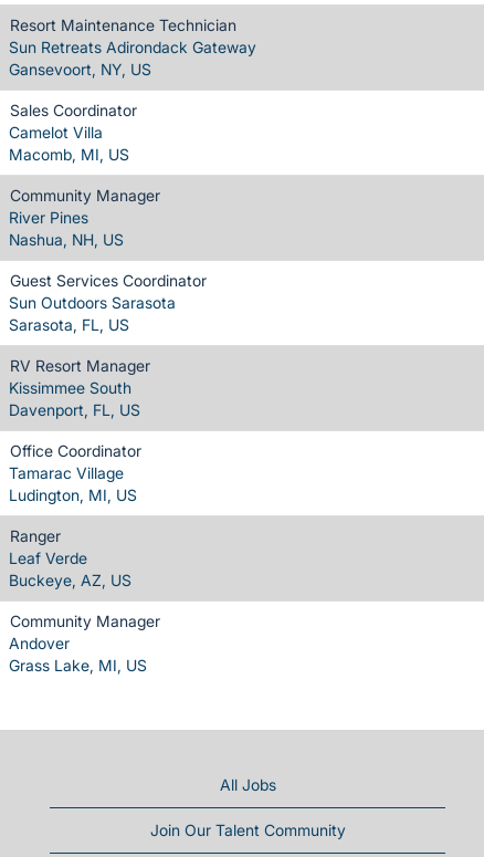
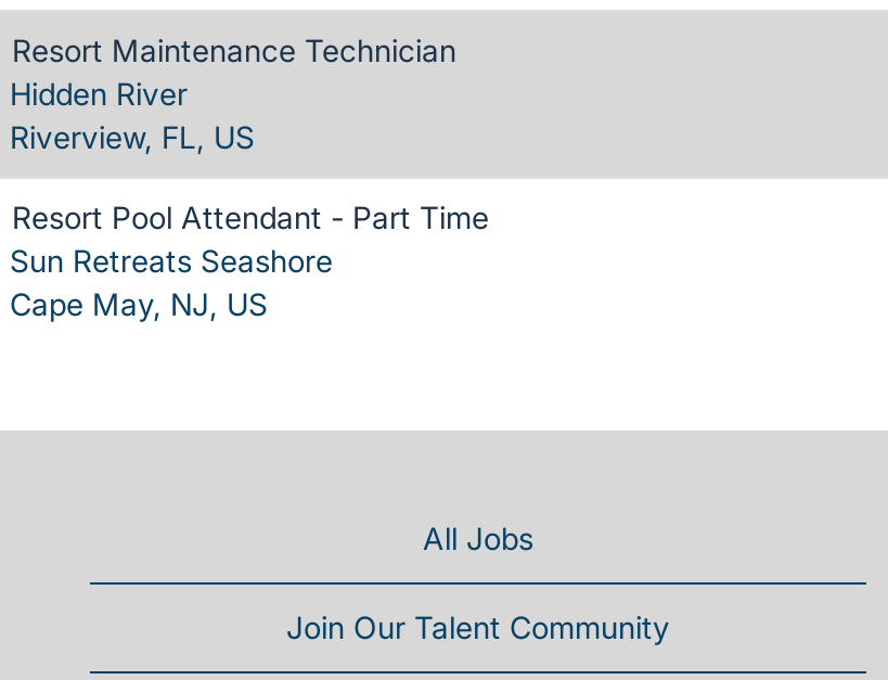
[9,37,256,674] Sun Retreats Adirondack Gateway | Gansevoort, NY, US | Sales Coordinator | Camelot Villa | Macomb, MI, US | Community Manager | River Pines | Nashua, NH, US | Guest Services Coordinator | Sun Outdoors Sarasota | Sarasota, FL, US | RV Resort Manager | Kissimmee South | Davenport, FL, US | Office Coordinator | Tamarac Village | Ludington, MI, US | Ranger | Leaf Verde | Buckeye, AZ, US | Community Manager | Andover | Grass Lake, MI, US -> [10,74,489,321] Hidden River | Riverview, FL, US | Resort Pool Attendant - Part Time | Sun Retreats Seashore | Cape May, NJ, US

